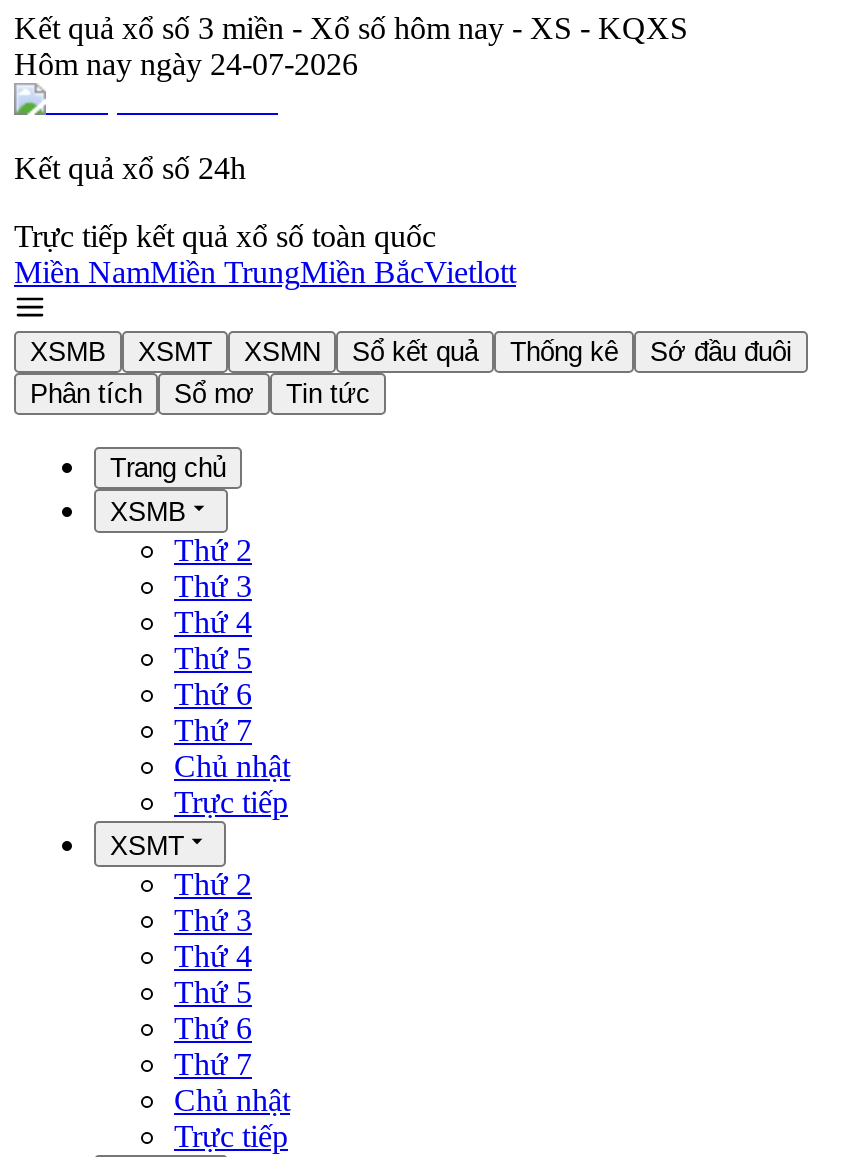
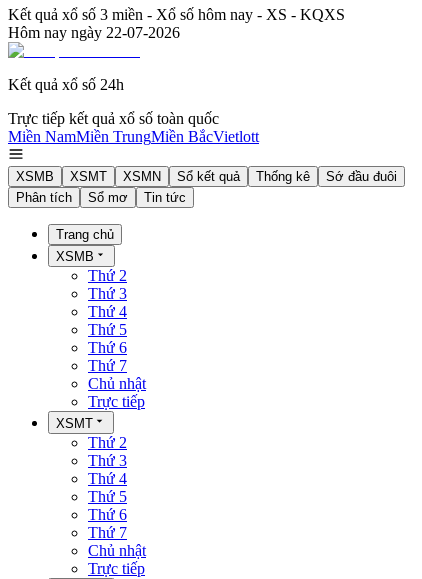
[14,47,358,81] Hôm nay ngày 24-07-2026 -> [8,24,180,41] Hôm nay ngày 22-07-2026

